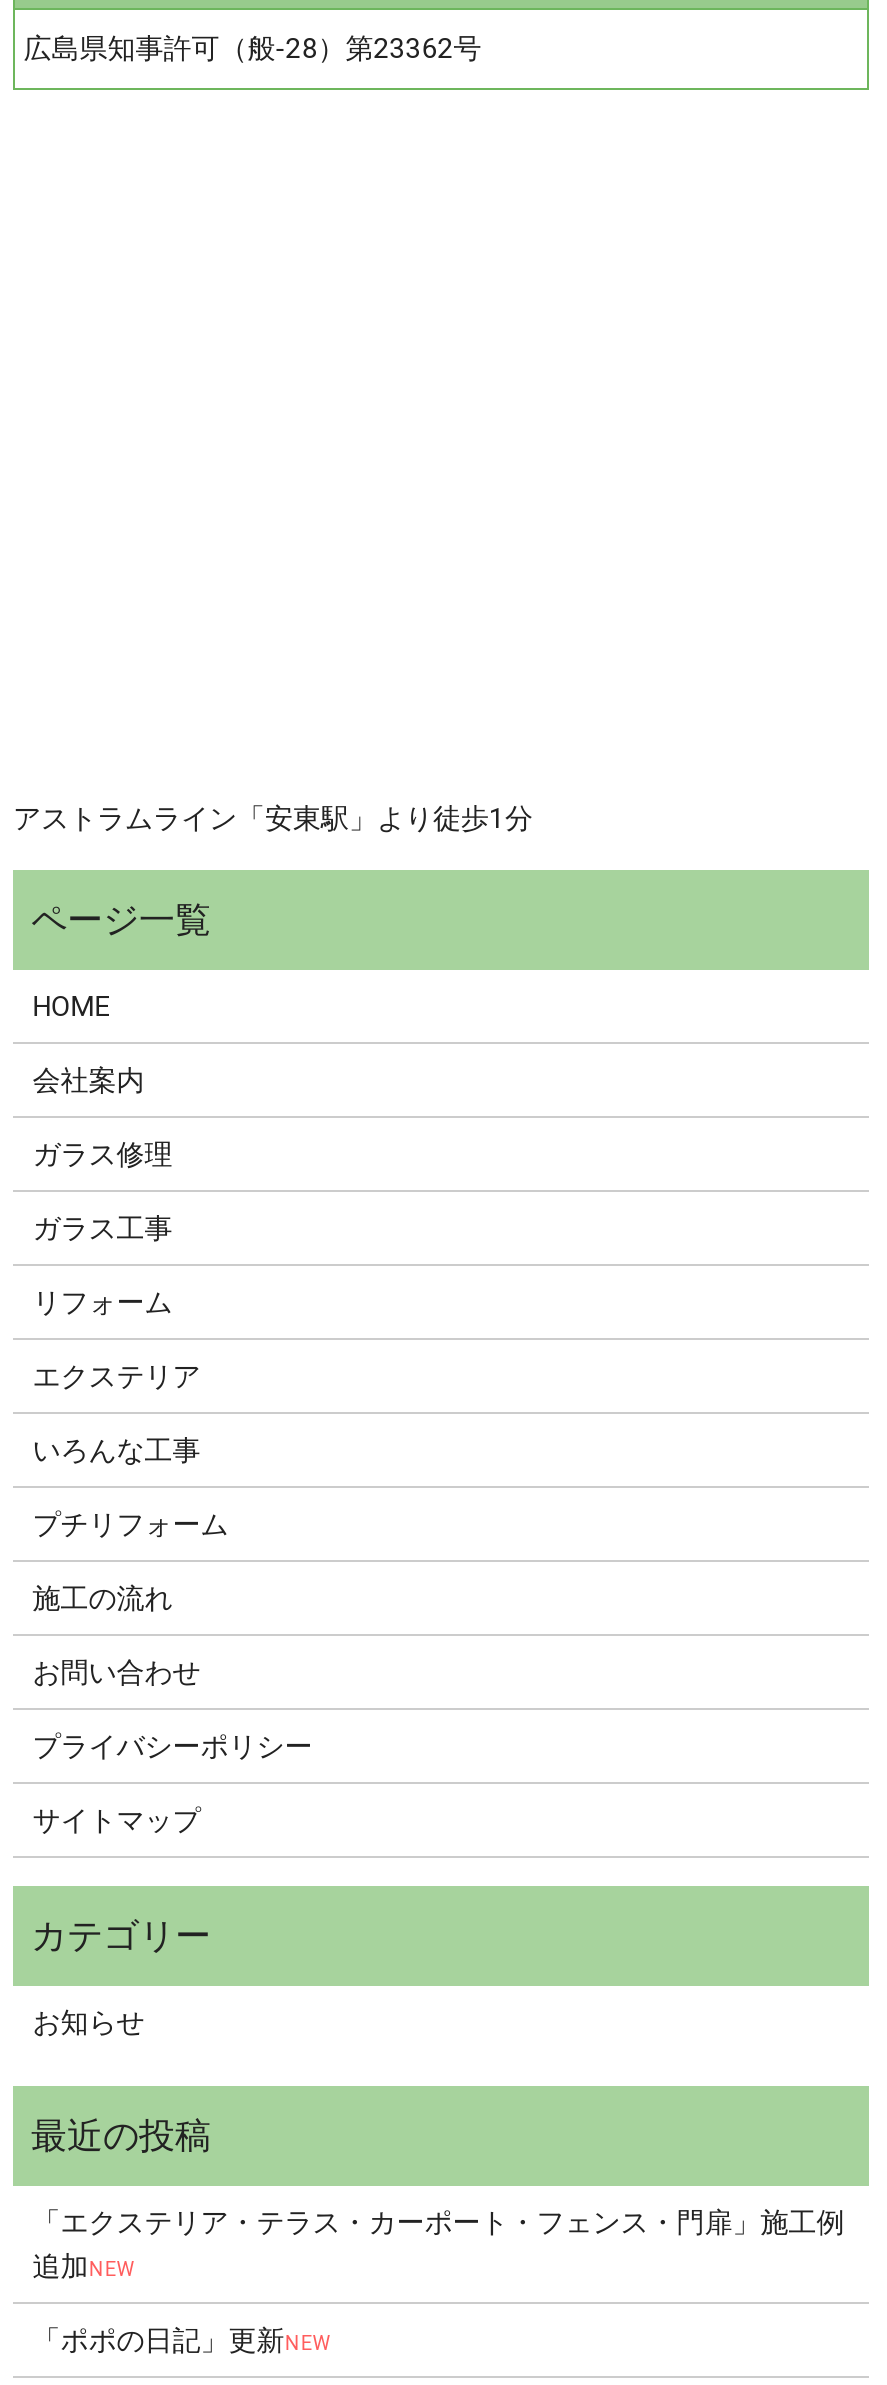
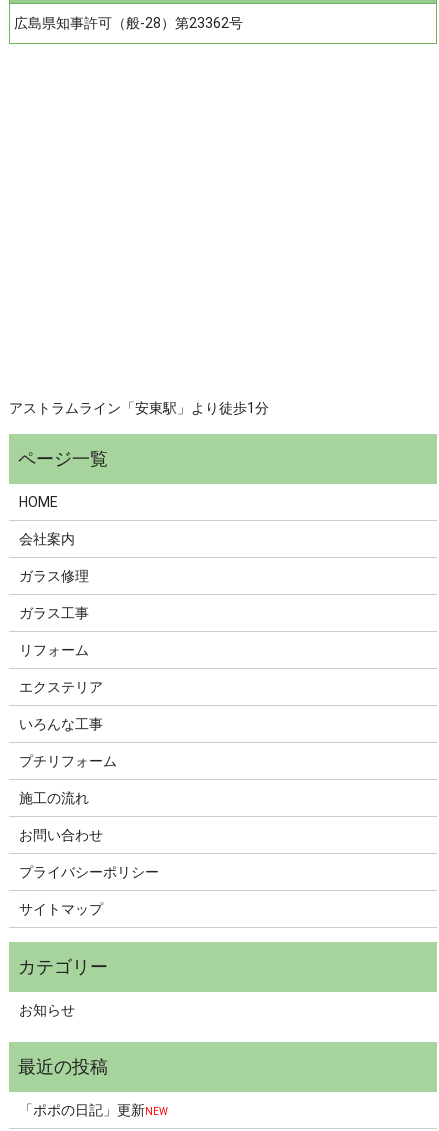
[33,2206,845,2282] 「エクステリア・テラス・カーポート・フェンス・門扉」施工例 | 追加NEW -> none

